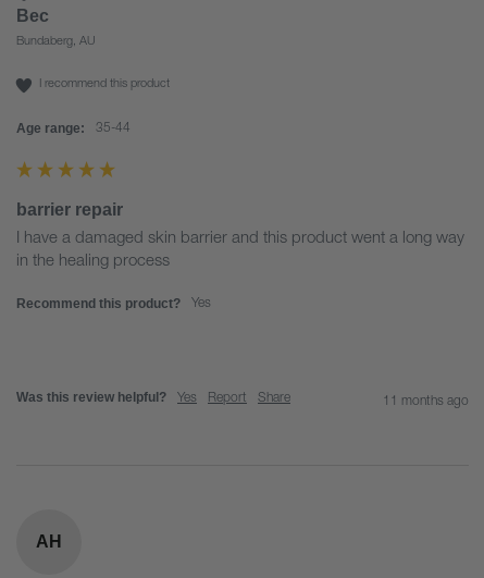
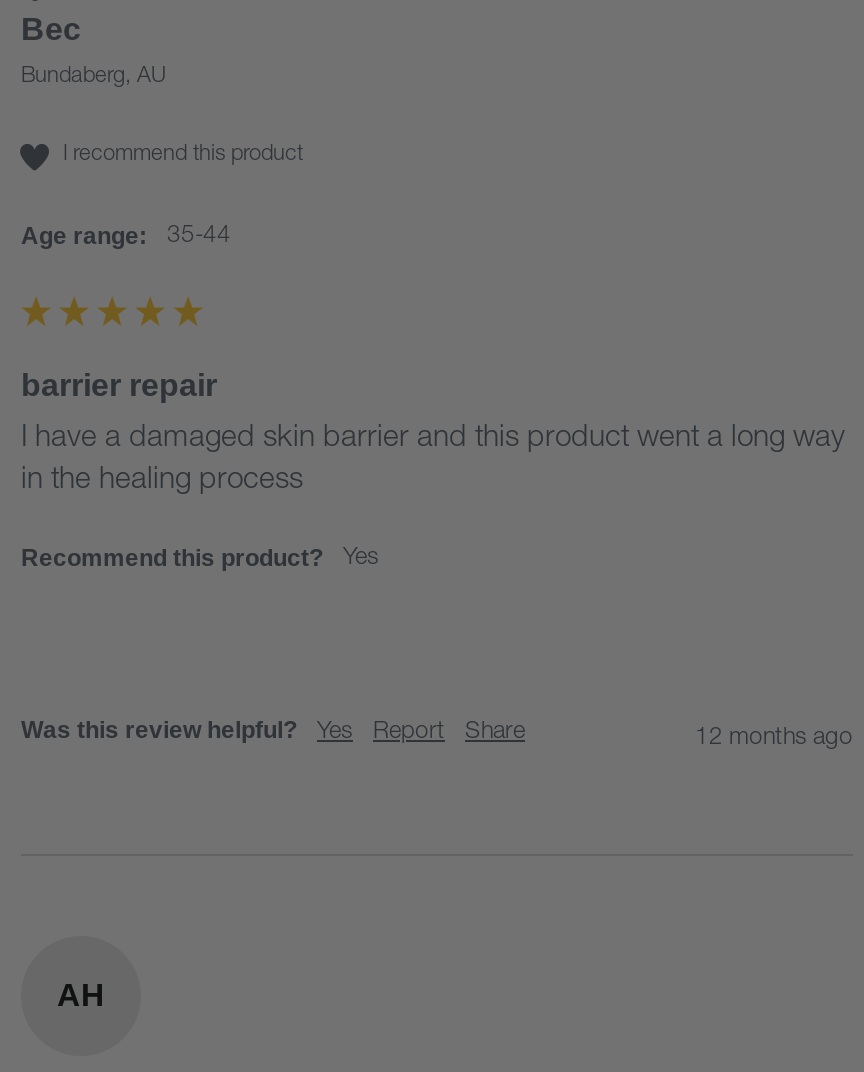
[383,395,469,408] 11 months ago -> [695,726,853,750] 12 months ago

